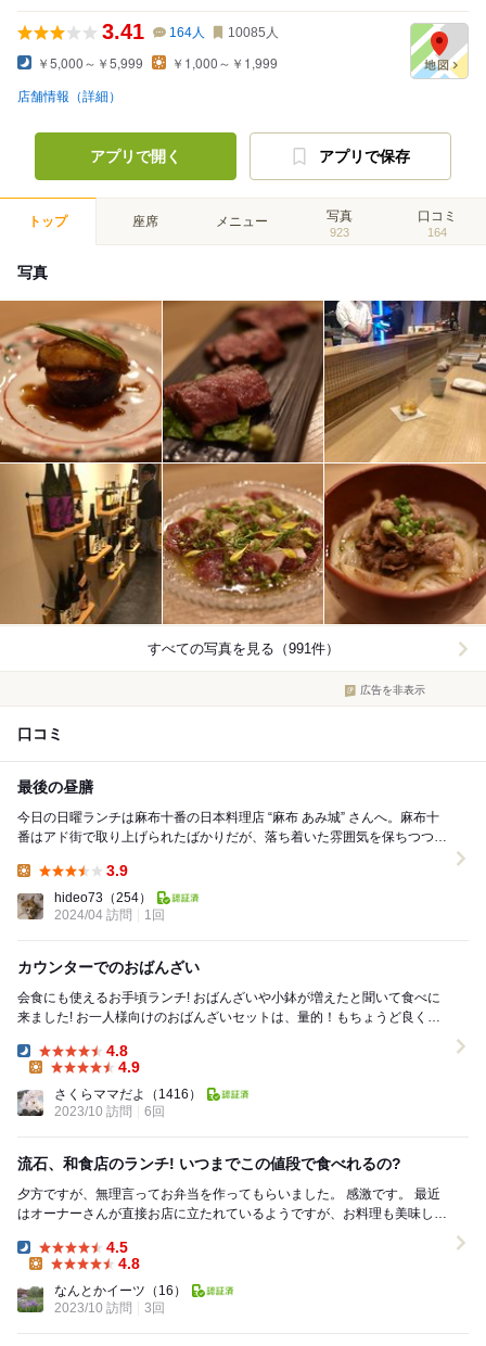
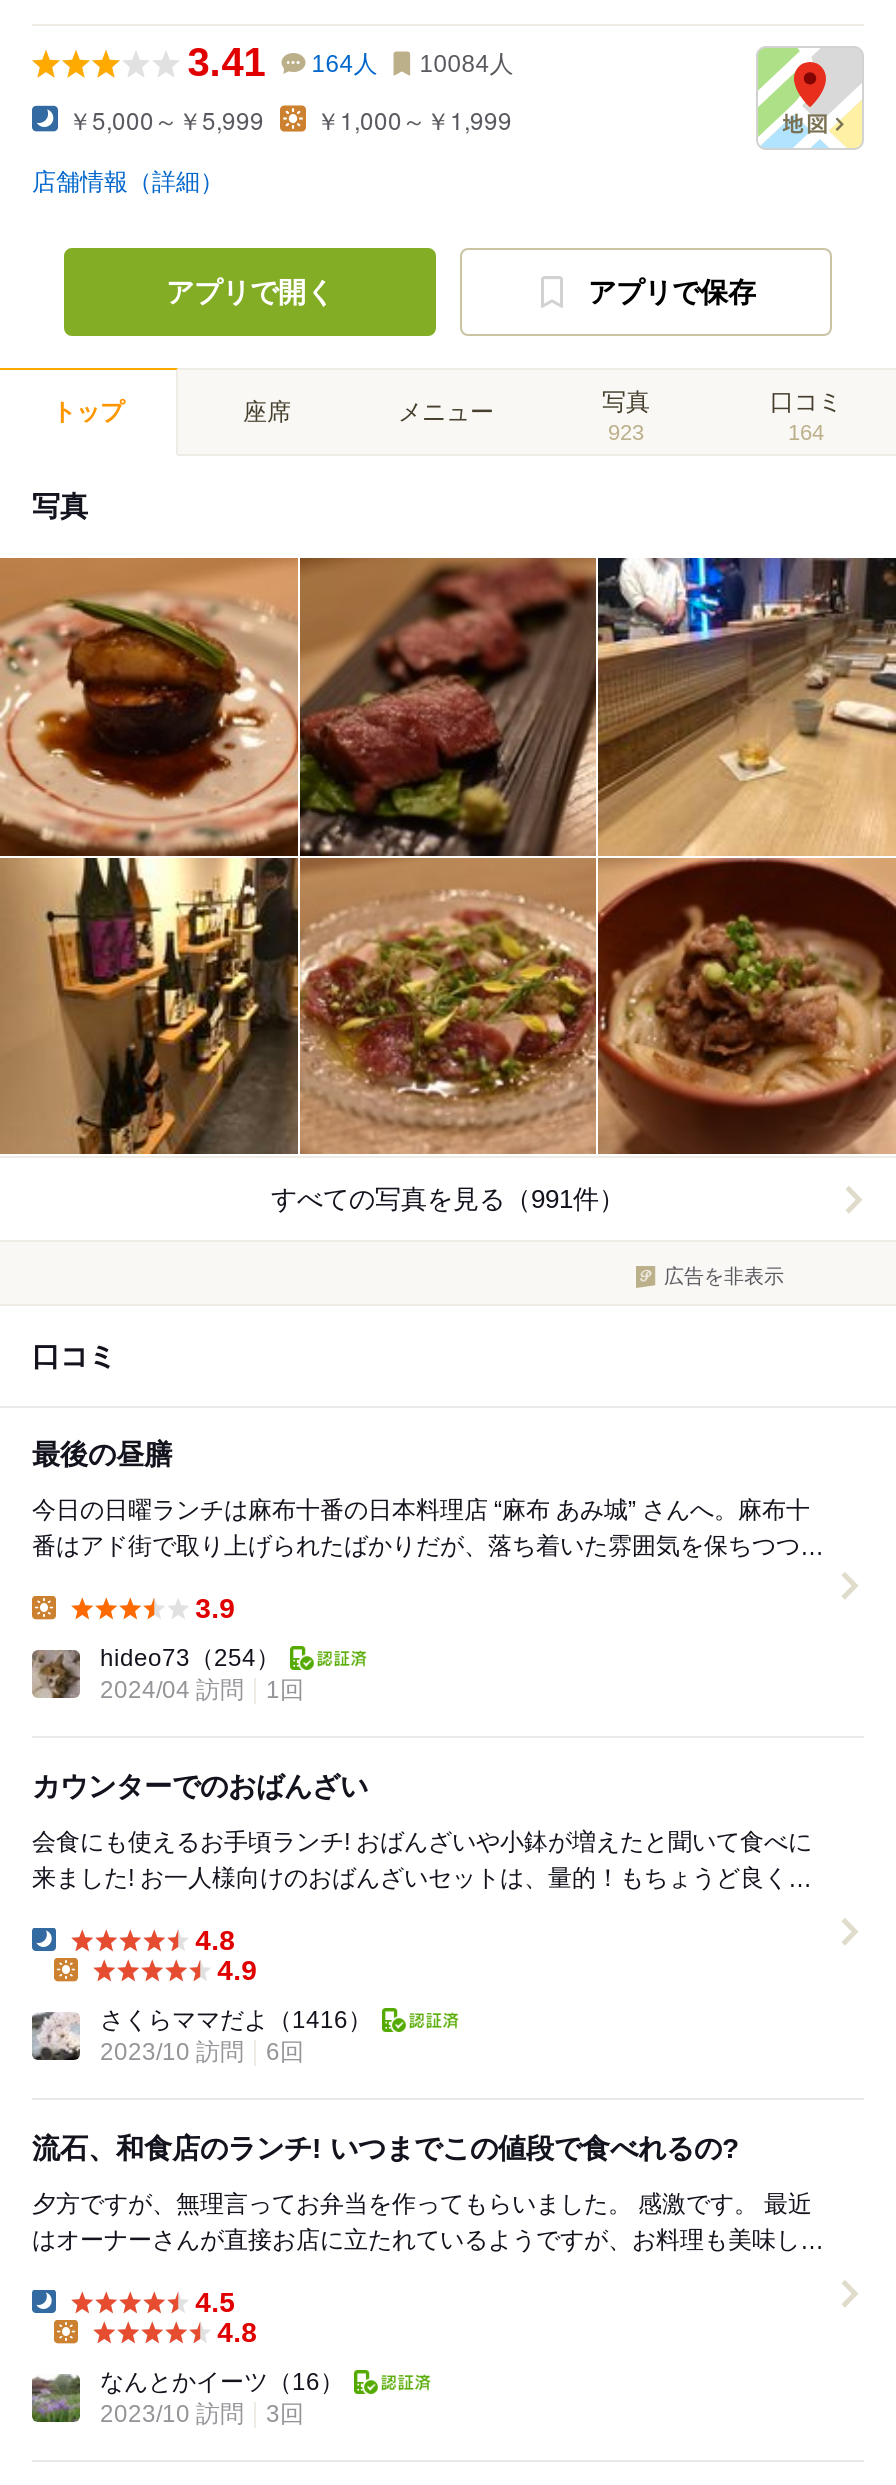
[102,20,279,43] 3.41 164人 10085人 -> [188,40,514,84] 3.41 164人 10084人

